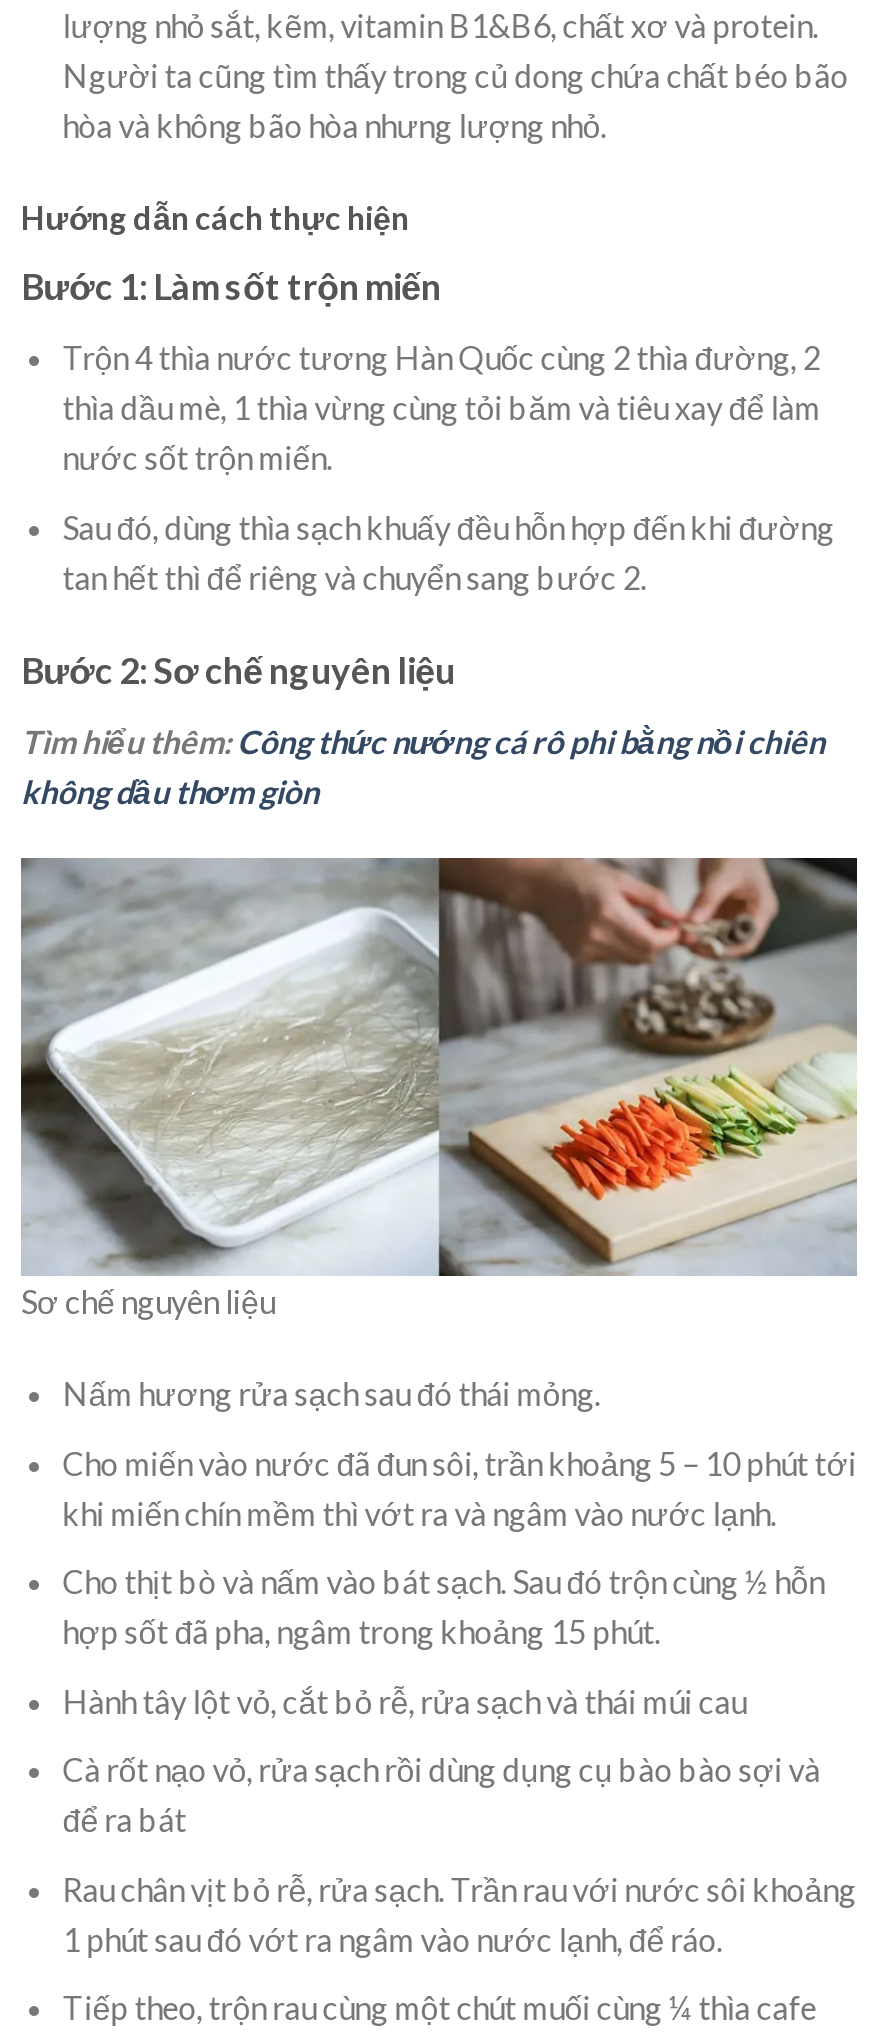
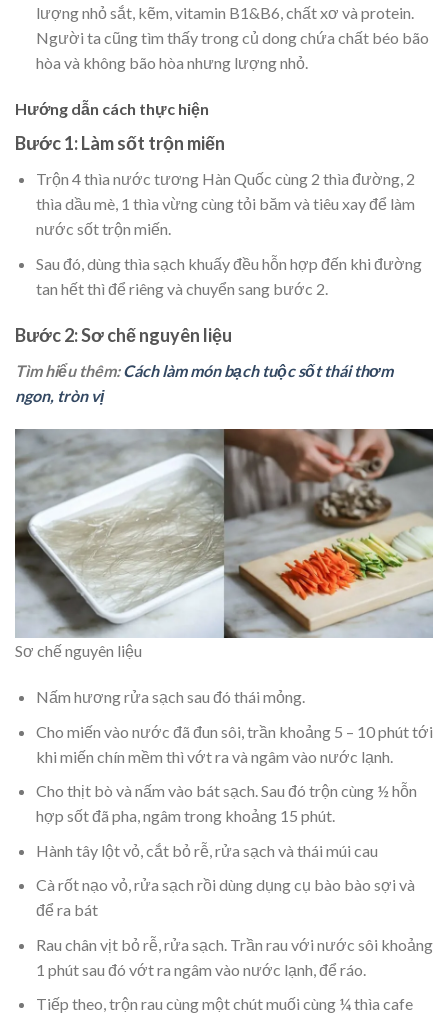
[21,723,825,811] Tìm hiểu thêm: Công thức nướng cá rô phi bằng nồi chiên | không dầu thơm giòn -> [15,361,393,405] Tìm hiểu thêm: Cách làm món bạch tuộc sốt thái thơm | ngon, tròn vị

